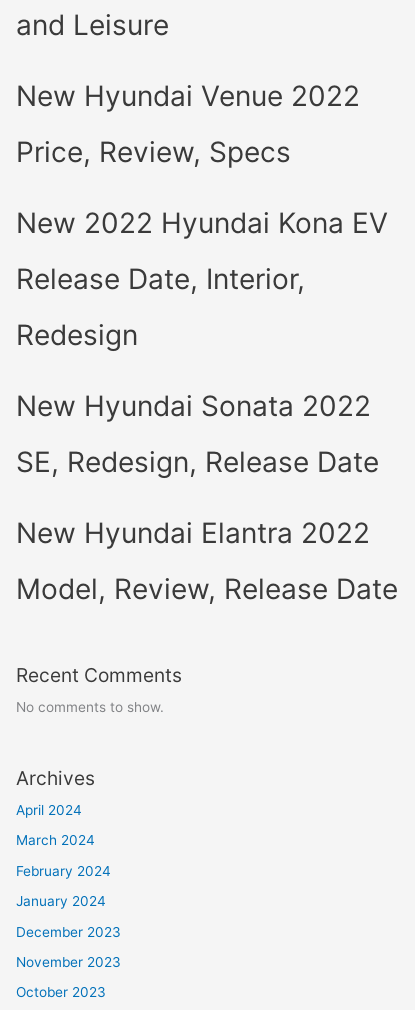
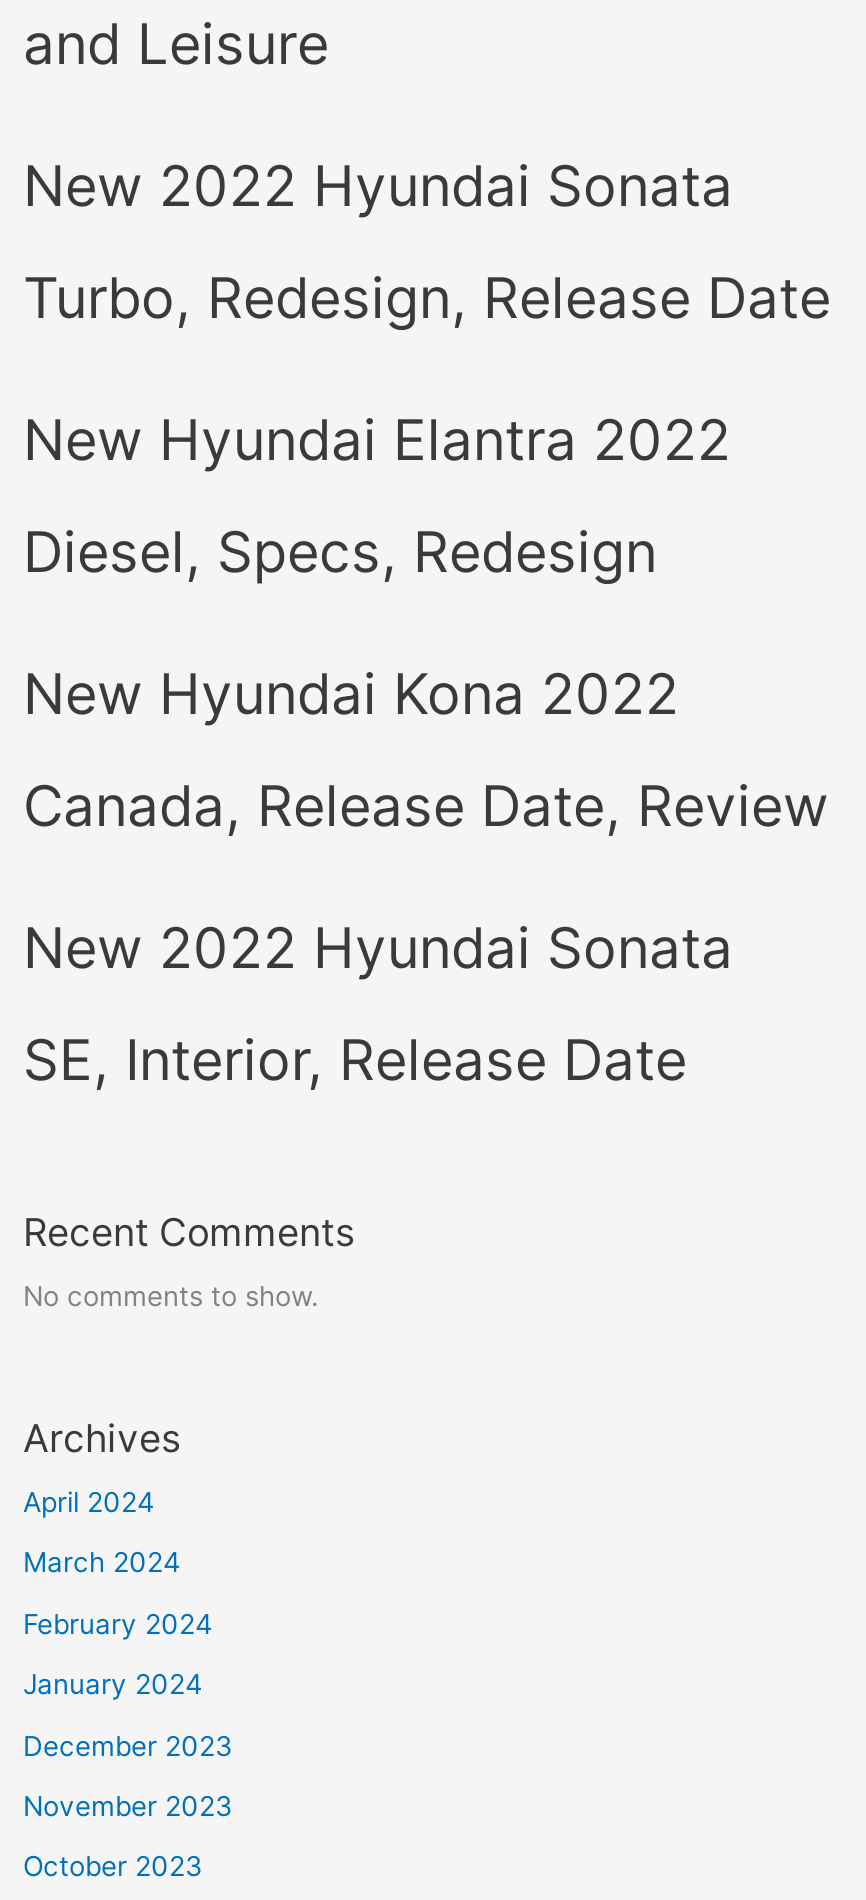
[16,79,388,479] New Hyundai Venue 2022 | Price, Review, Specs | New 2022 Hyundai Kona EV | Release Date, Interior, | Redesign | New Hyundai Sonata 2022 | SE, Redesign, Release Date -> [23,153,831,333] New 2022 Hyundai Sonata | Turbo, Redesign, Release Date
moved [16,516,370,550] -> [23,407,731,475]: New Hyundai Elantra 2022
[16,572,398,606] Model, Review, Release Date -> [23,519,829,1095] Diesel, Specs, Redesign | New Hyundai Kona 2022 | Canada, Release Date, Review | New 2022 Hyundai Sonata | SE, Interior, Release Date

